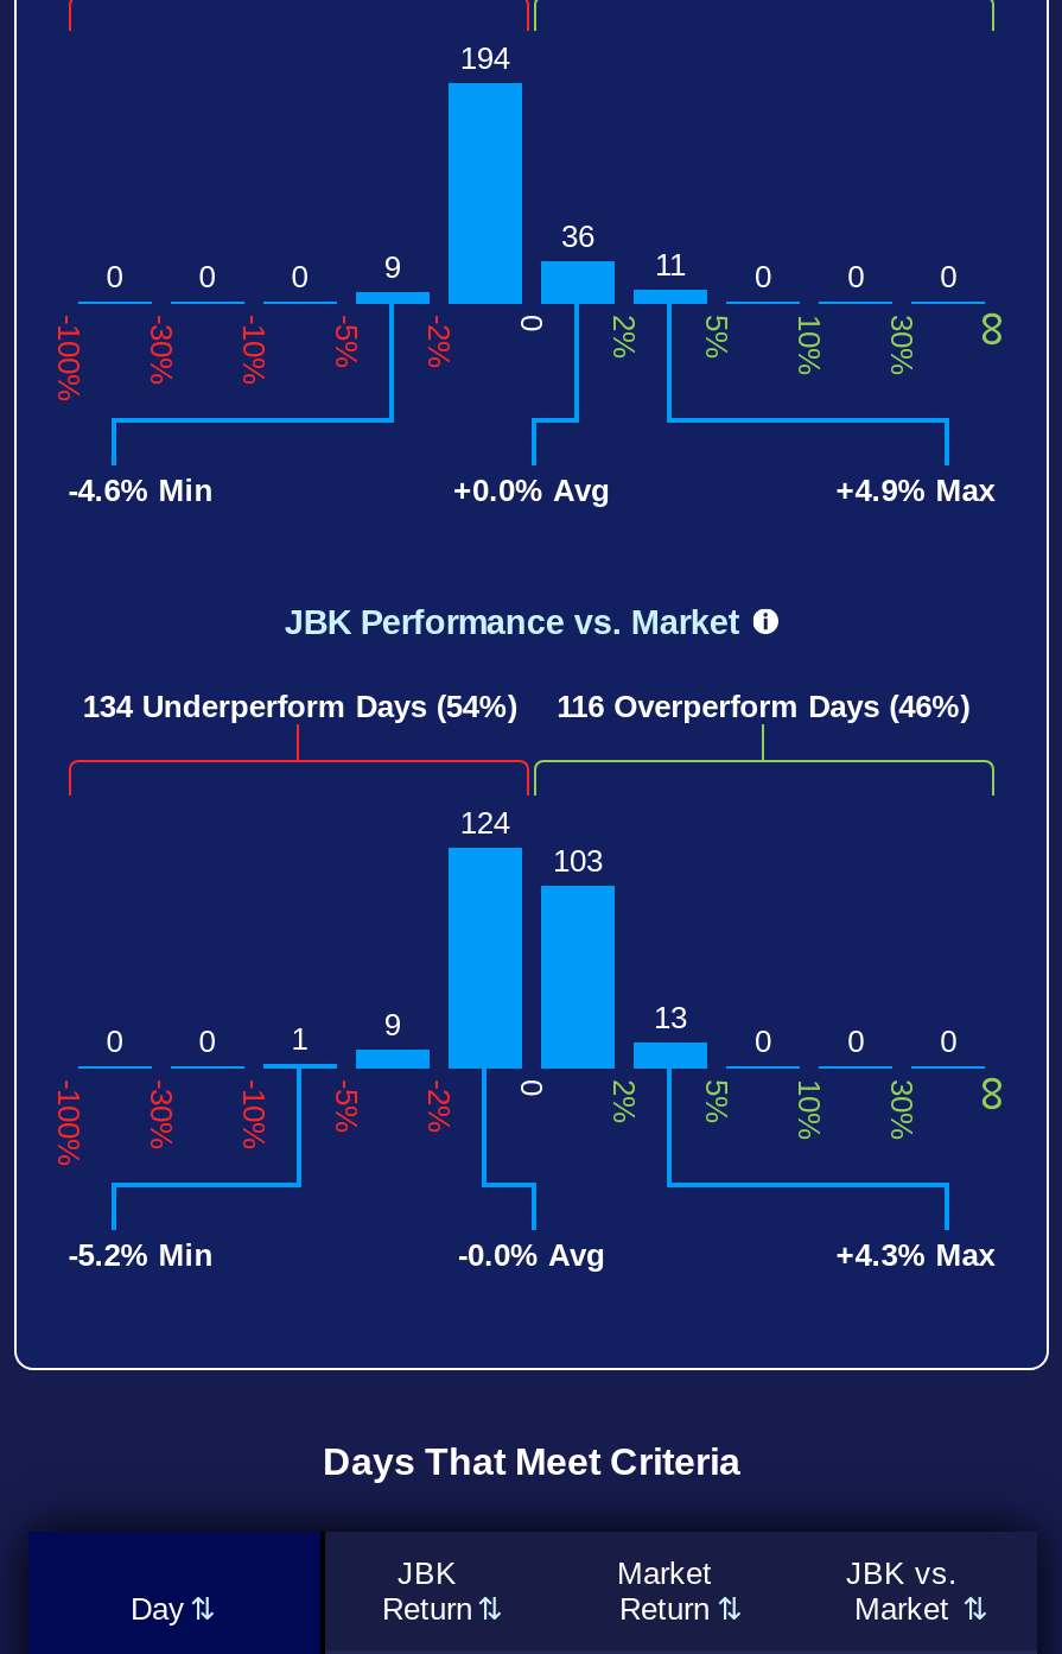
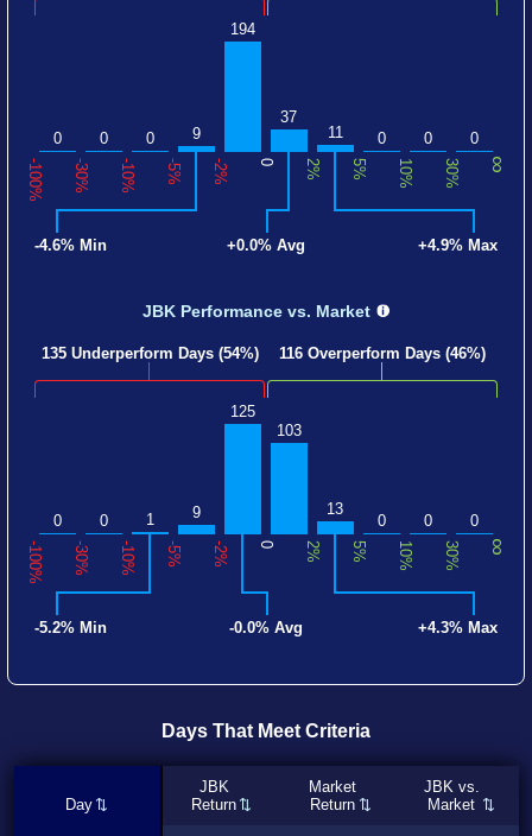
[561,219,594,255] 36 -> [281,108,297,126] 37
[83,690,517,725] 134 Underperform Days (54%) -> [41,345,259,363] 135 Underperform Days (54%)
[460,806,510,842] 124 -> [230,403,255,421] 125

